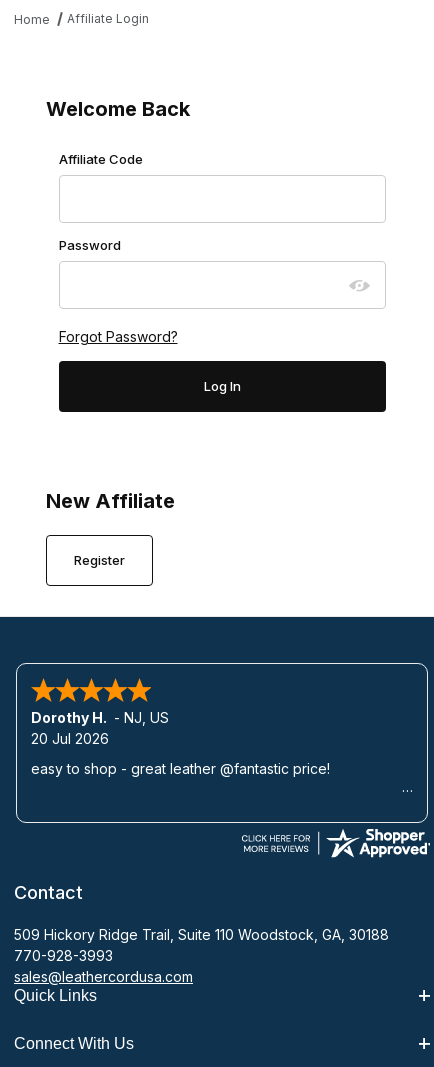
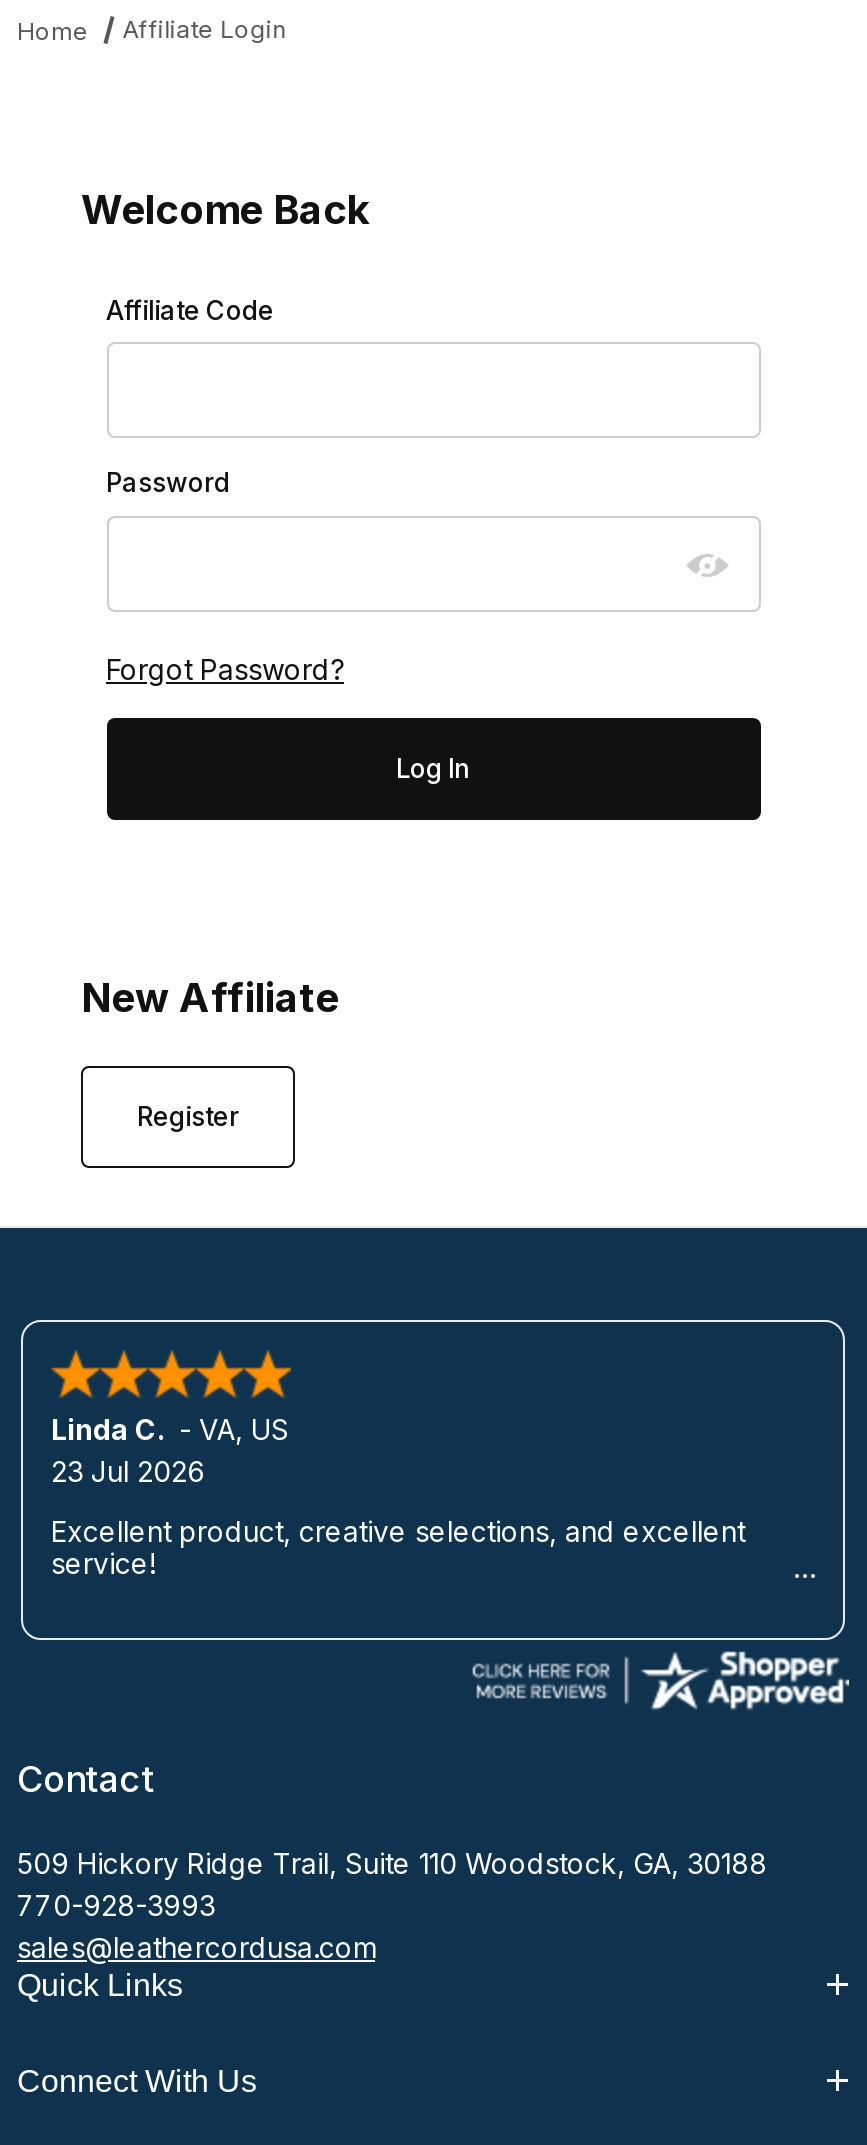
[31,709,169,747] Dorothy H. - NJ, US | 20 Jul 2026 -> [51,1413,289,1489] Linda C. - VA, US | 23 Jul 2026
[31,760,330,777] easy to shop - great leather @fantastic price! -> [51,1515,745,1581] Excellent product, creative selections, and excellent | service!

